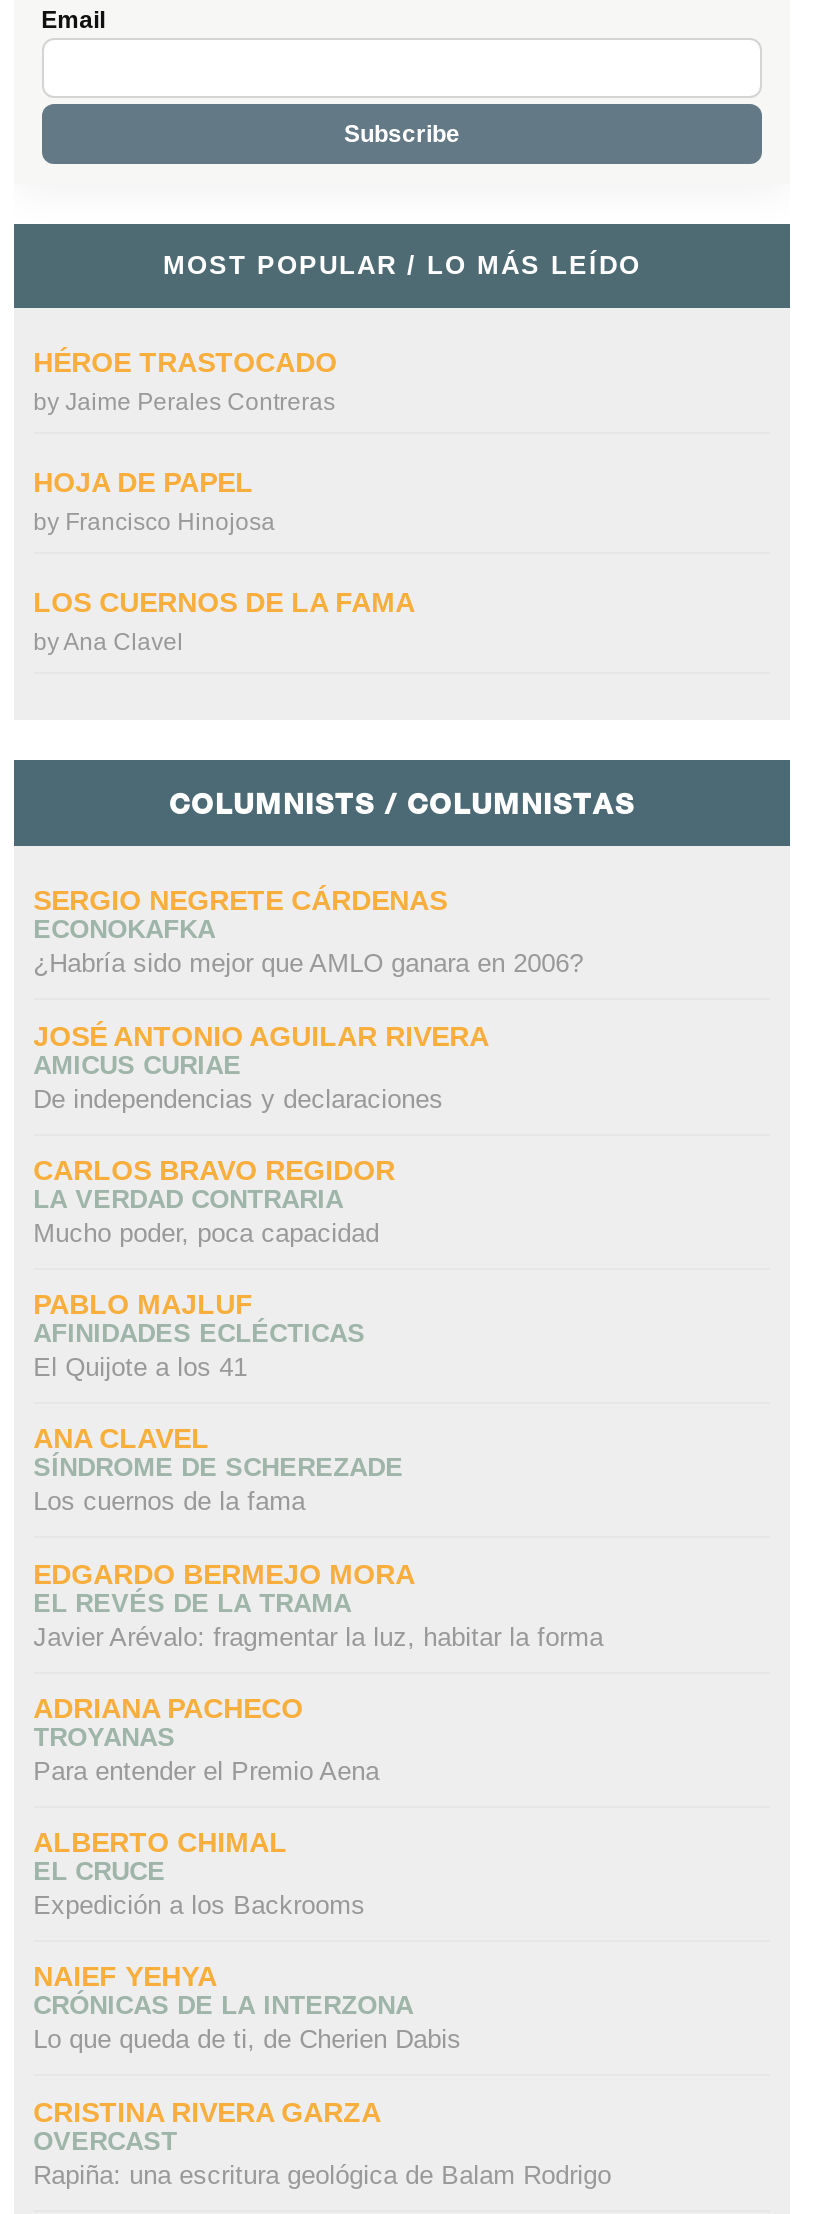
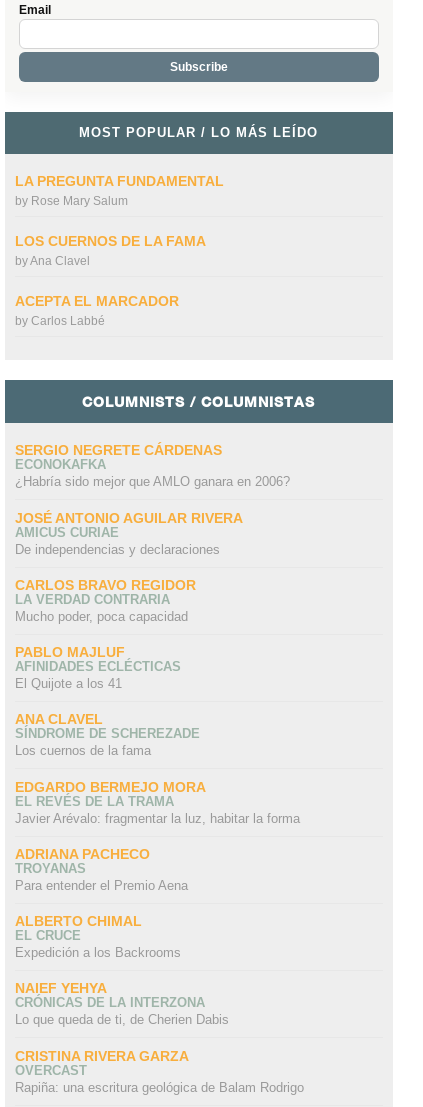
[33,347,337,537] HÉROE TRASTOCADO | by Jaime Perales Contreras | HOJA DE PAPEL | by Francisco Hinojosa -> [15,173,224,208] LA PREGUNTA FUNDAMENTAL | by Rose Mary Salum
moved [33,587,415,657] -> [15,233,206,268]: LOS CUERNOS DE LA FAMA | byAna Clavel
none -> [15,293,179,328] ACEPTA EL MARCADOR | by Carlos Labbé

